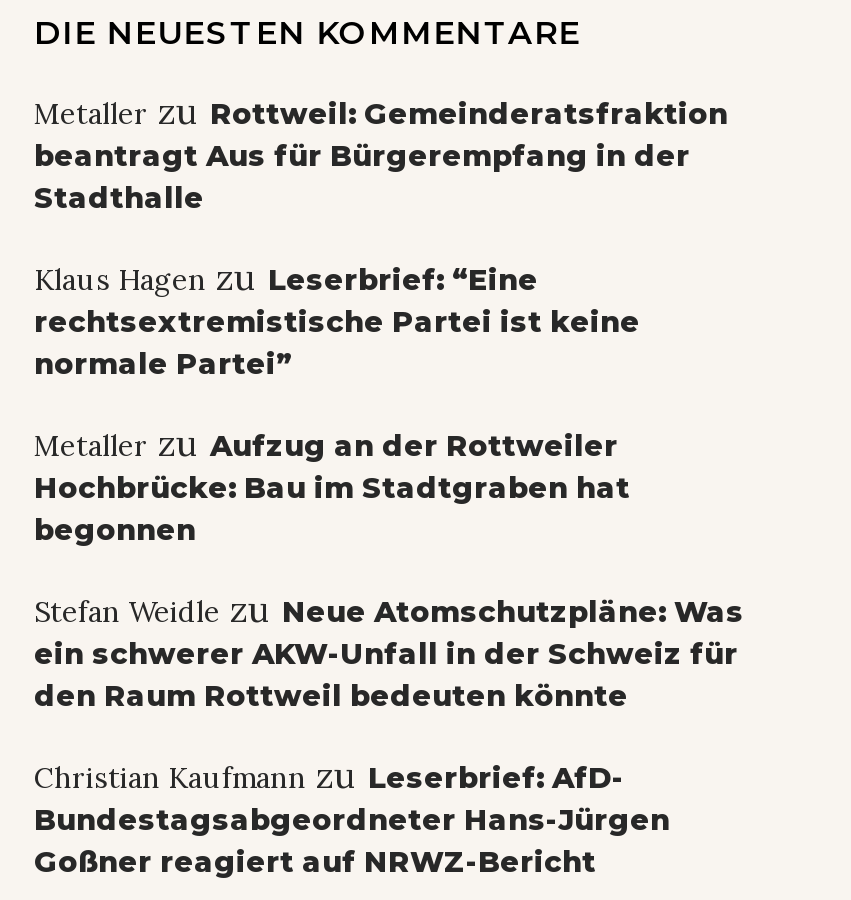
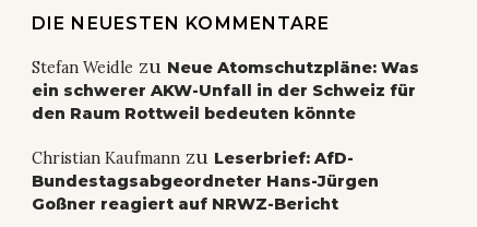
[34,88,728,548] Metaller zu Rottweil: Gemeinderatsfraktion | beantragt Aus für Bürgerempfang in der | Stadthalle | Klaus Hagen zu Leserbrief: “Eine | rechtsextremistische Partei ist keine | normale Partei” | Metaller zu Aufzug an der Rottweiler | Hochbrücke: Bau im Stadtgraben hat | begonnen -> none

